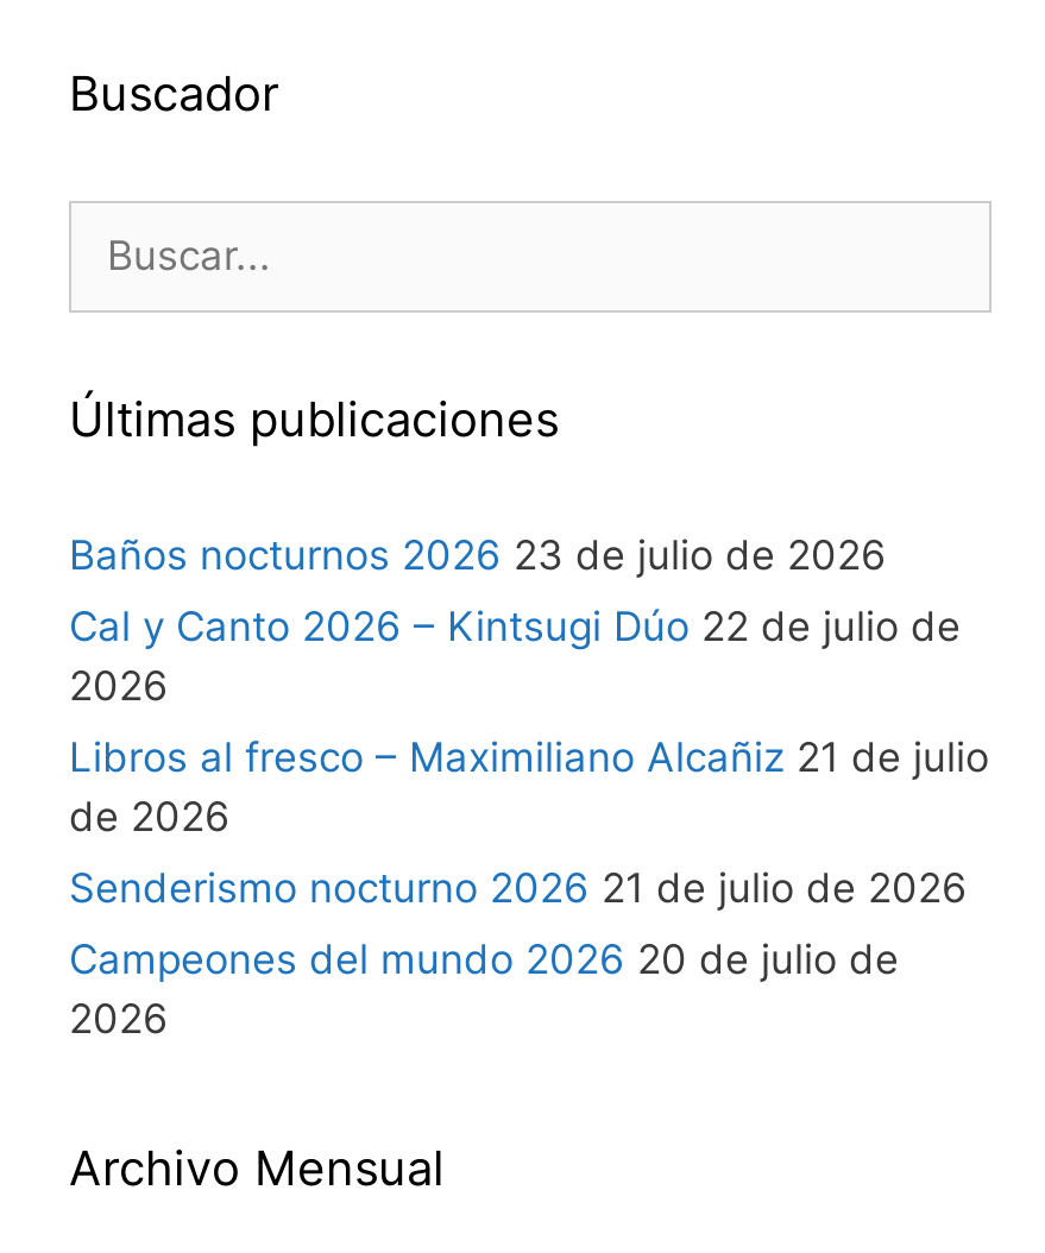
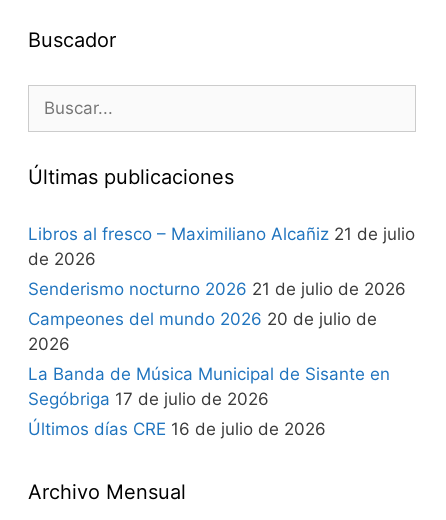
[69,533,961,711] Baños nocturnos 2026 23 de julio de 2026 | Cal y Canto 2026 – Kintsugi Dúo 22 de julio de | 2026 -> none
moved [69,735,989,1044] -> [28,224,415,354]: Libros al fresco – Maximiliano Alcañiz 21 de julio | de 2026 | Senderismo nocturno 2026 21 de julio de 2026 | Campeones del mundo 2026 20 de julio de | 2026
none -> [28,364,390,439] La Banda de Música Municipal de Sisante en | Segóbriga 17 de julio de 2026 | Últimos días CRE 16 de julio de 2026

